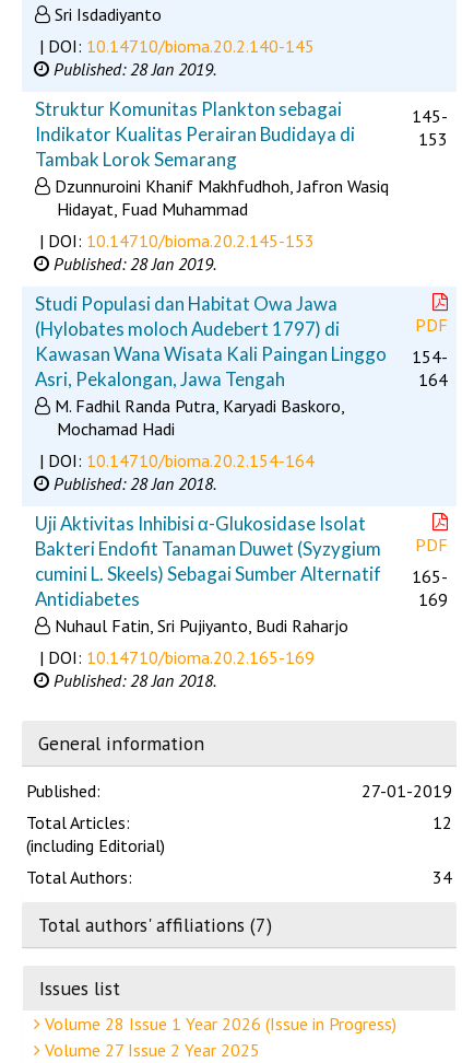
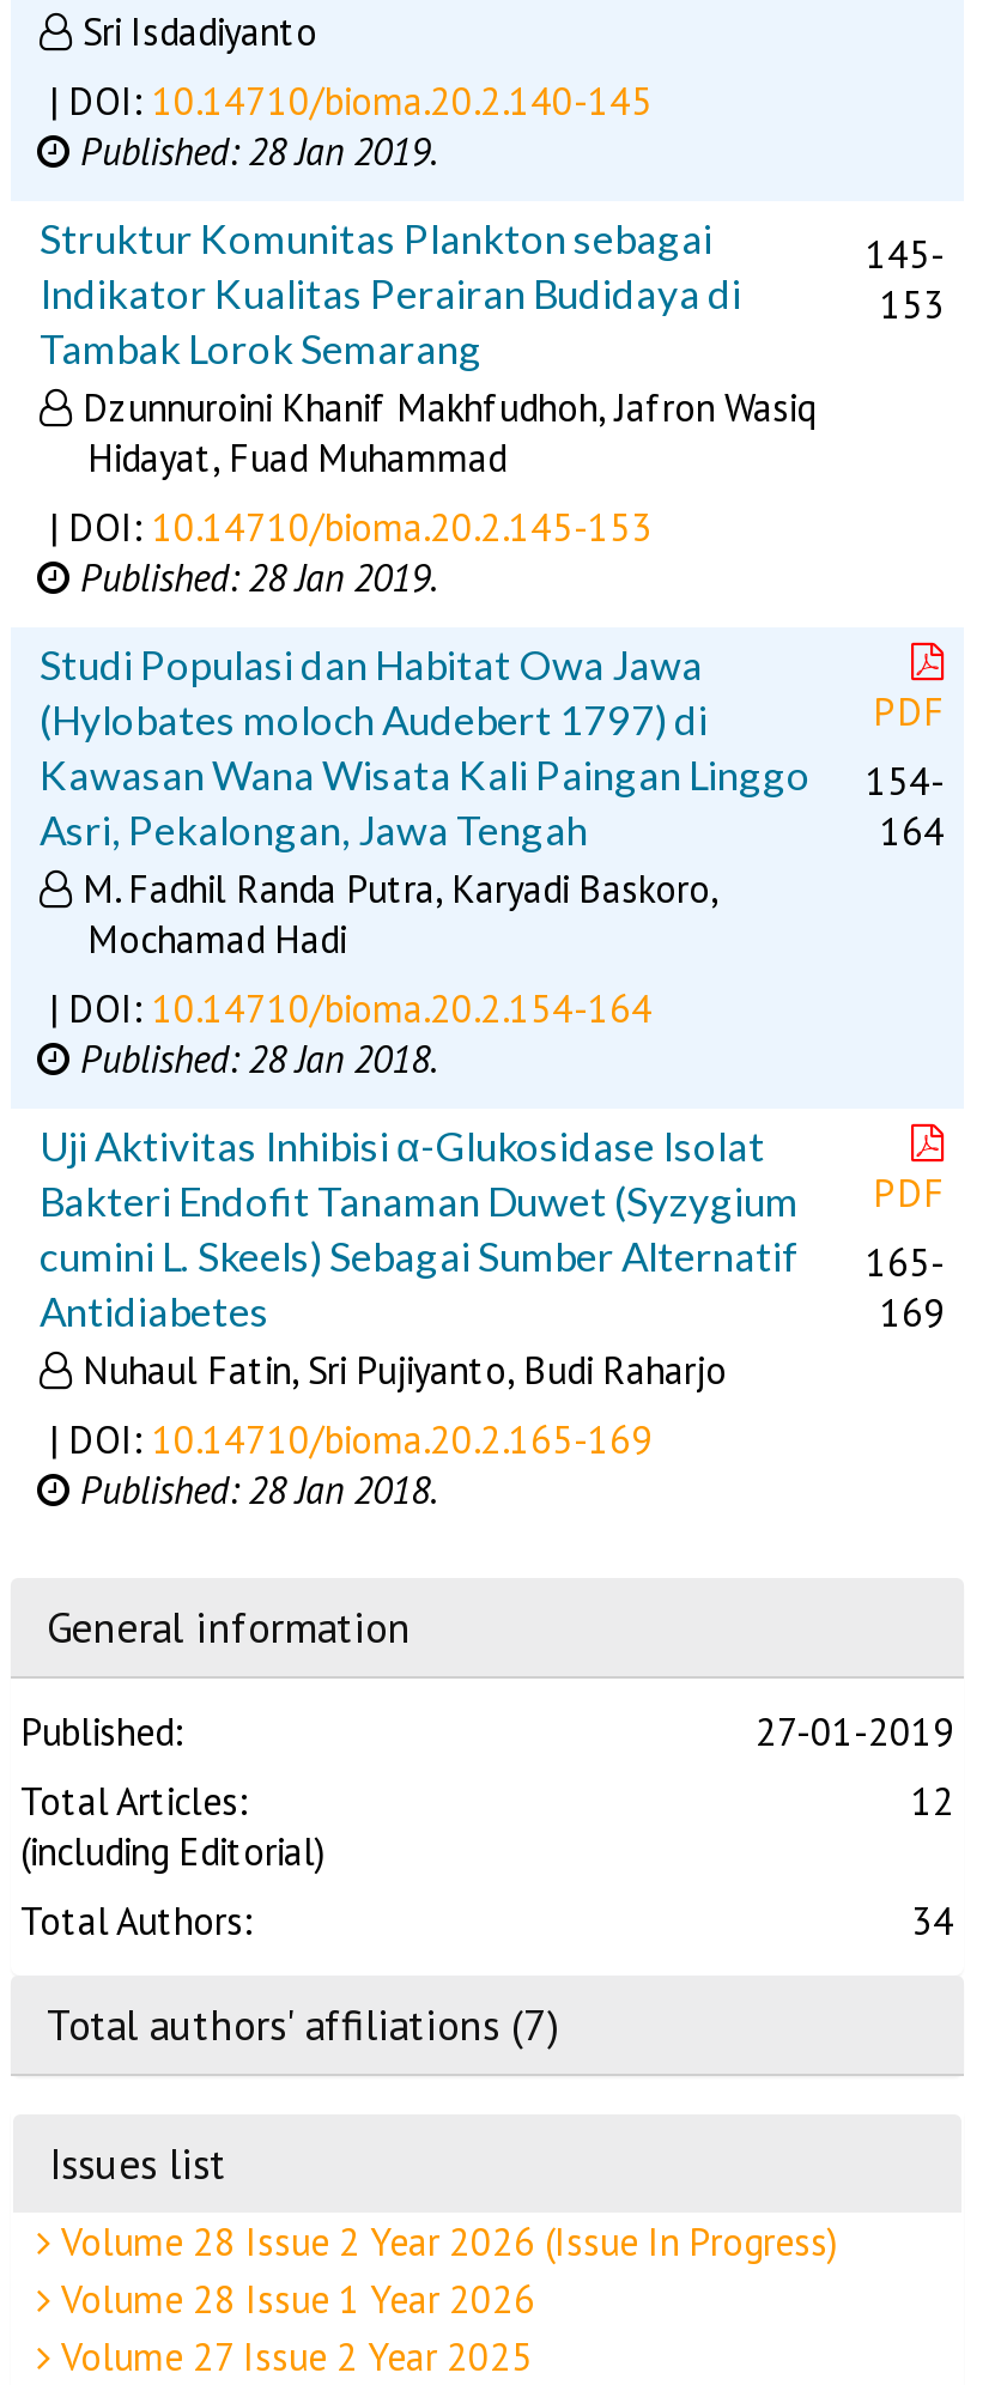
[40,1012,396,1034] Volume 28 Issue 1 Year 2026 (Issue in Progress) -> [51,2217,837,2322] Volume 28 Issue 2 Year 2026 (Issue In Progress) | Volume 28 Issue 1 Year 2026

